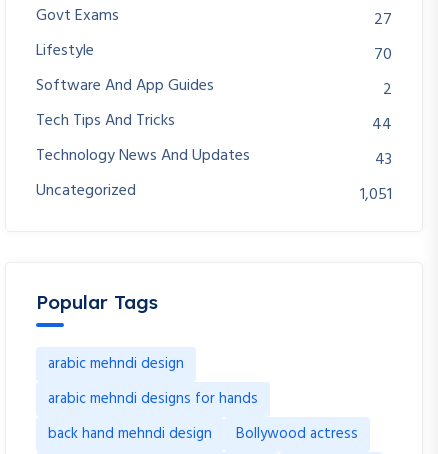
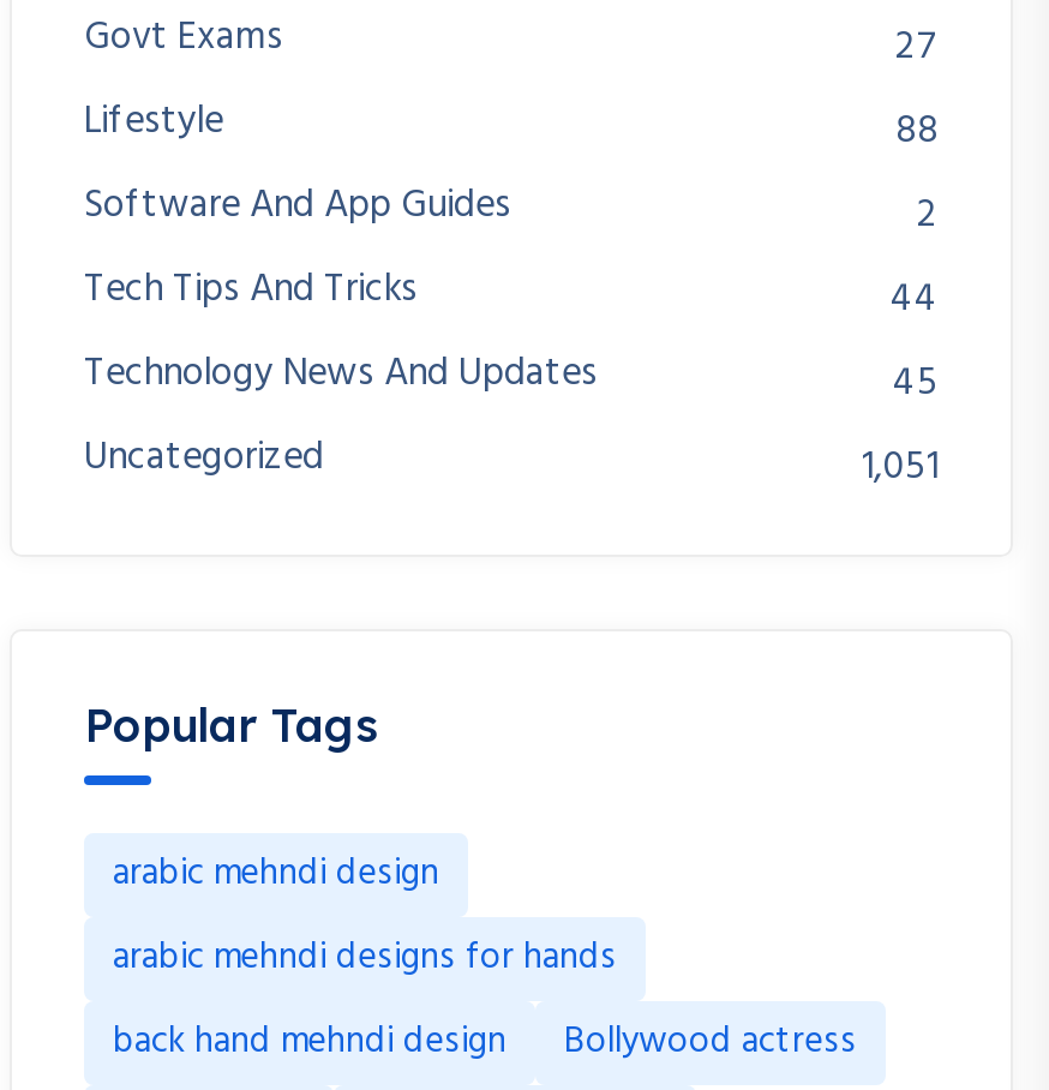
[374,42,392,68] 70 -> [895,101,939,163] 88
[375,147,392,173] 43 -> [893,353,939,416] 45

